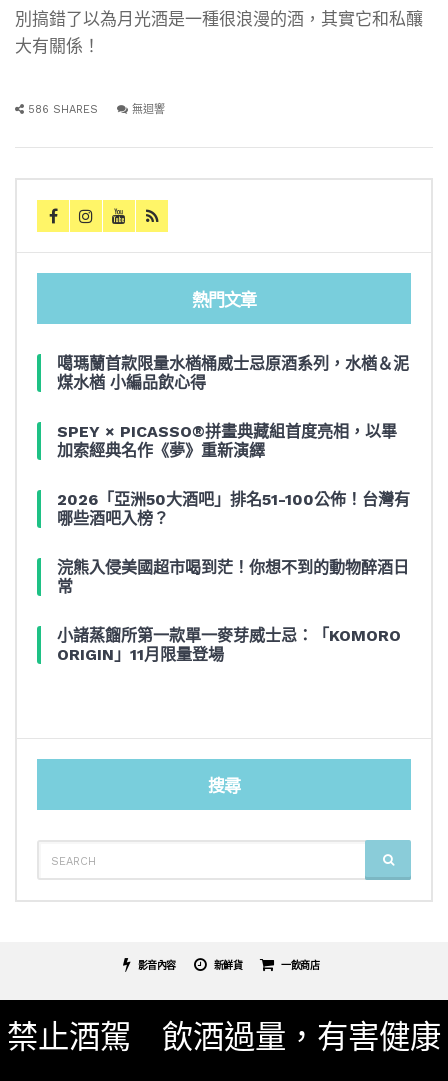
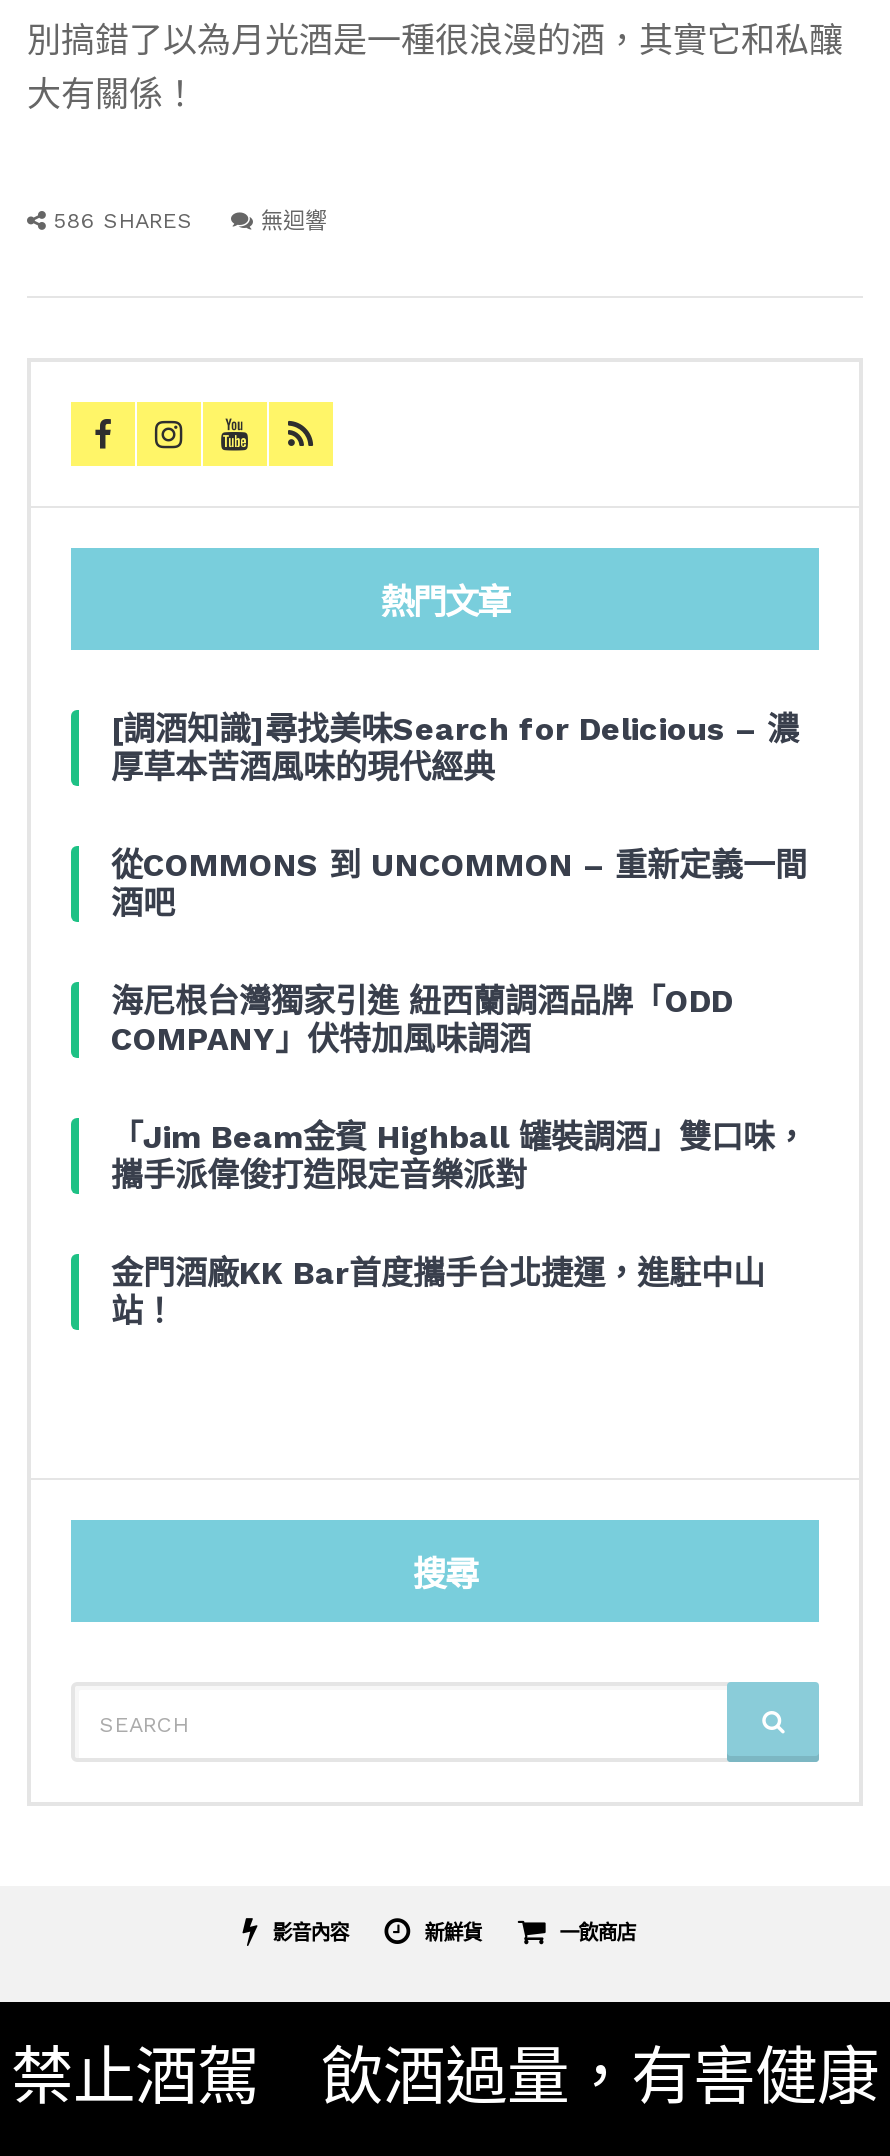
[57,354,409,392] 噶瑪蘭首款限量水楢桶威士忌原酒系列，水楢＆泥 | 煤水楢 小編品飲心得 -> [111,710,799,786] [調酒知識]尋找美味Search for Delicious – 濃 | 厚草本苦酒風味的現代經典
[57,422,397,460] SPEY × PICASSO®拼畫典藏組首度亮相，以畢 | 加索經典名作《夢》重新演繹 -> [111,846,807,922] 從COMMONS 到 UNCOMMON – 重新定義一間 | 酒吧
[57,490,410,528] 2026「亞洲50大酒吧」排名51-100公佈！台灣有 | 哪些酒吧入榜？ -> [111,982,733,1058] 海尼根台灣獨家引進 紐西蘭調酒品牌「ODD | COMPANY」伏特加風味調酒
[57,558,409,596] 浣熊入侵美國超市喝到茫！你想不到的動物醉酒日 | 常 -> [111,1118,807,1194] 「Jim Beam金賓 Highball 罐裝調酒」雙口味， | 攜手派偉俊打造限定音樂派對
[57,626,401,664] 小諸蒸餾所第一款單一麥芽威士忌：「KOMORO | ORIGIN」11月限量登場 -> [111,1254,765,1330] 金門酒廠KK Bar首度攜手台北捷運，進駐中山 | 站！

